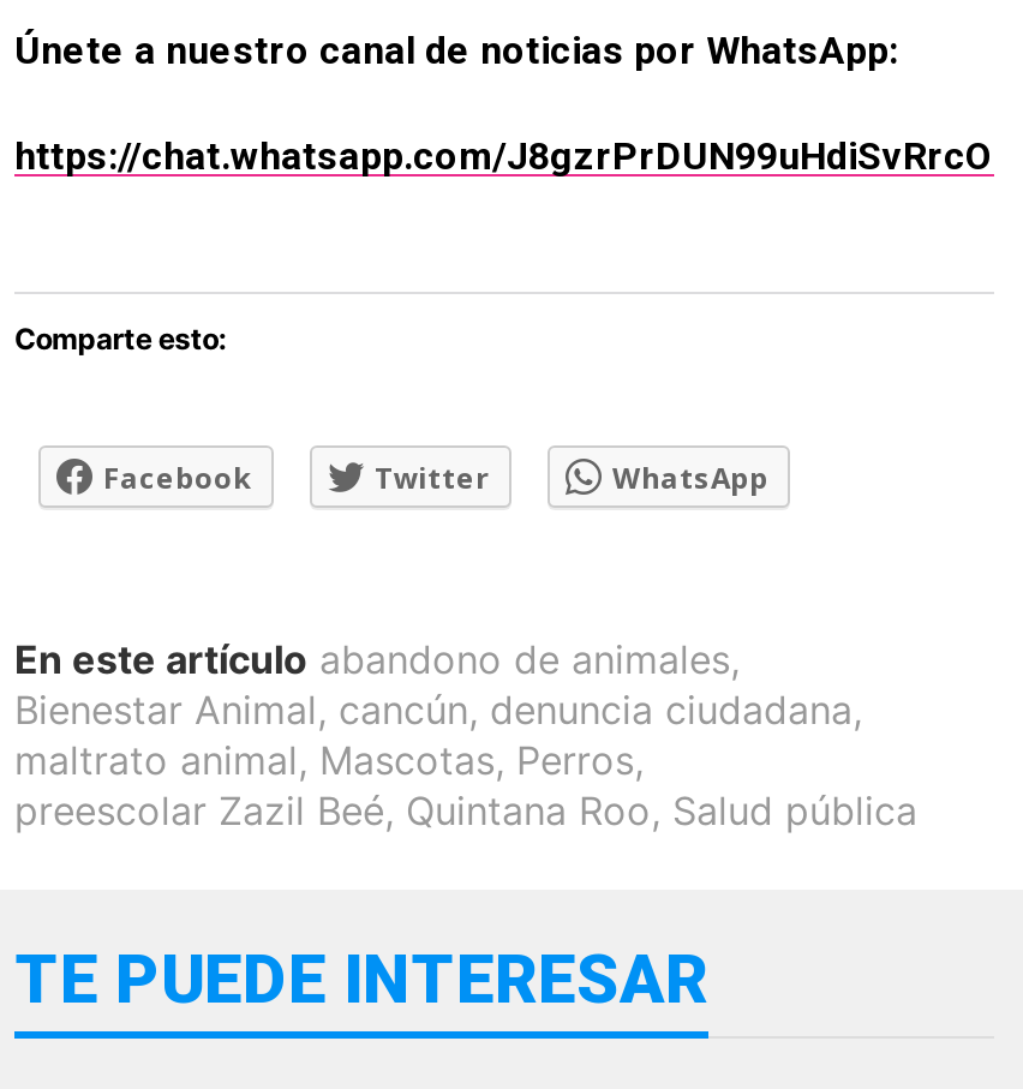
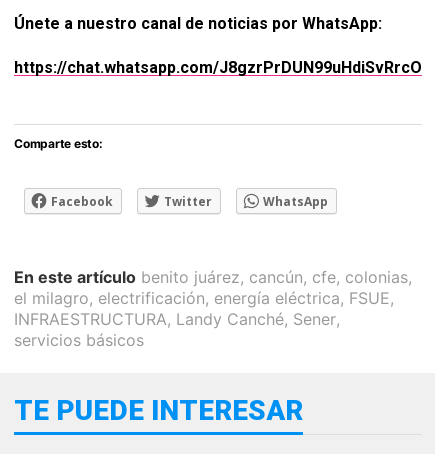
[14,635,917,834] En este artículo abandono de animales, | Bienestar Animal, cancún, denuncia ciudadana, | maltrato animal, Mascotas, Perros, | preescolar Zazil Beé, Quintana Roo, Salud pública -> [14,267,412,350] En este artículo benito juárez, cancún, cfe, colonias, | el milagro, electrificación, energía eléctrica, FSUE, | INFRAESTRUCTURA, Landy Canché, Sener, | servicios básicos

